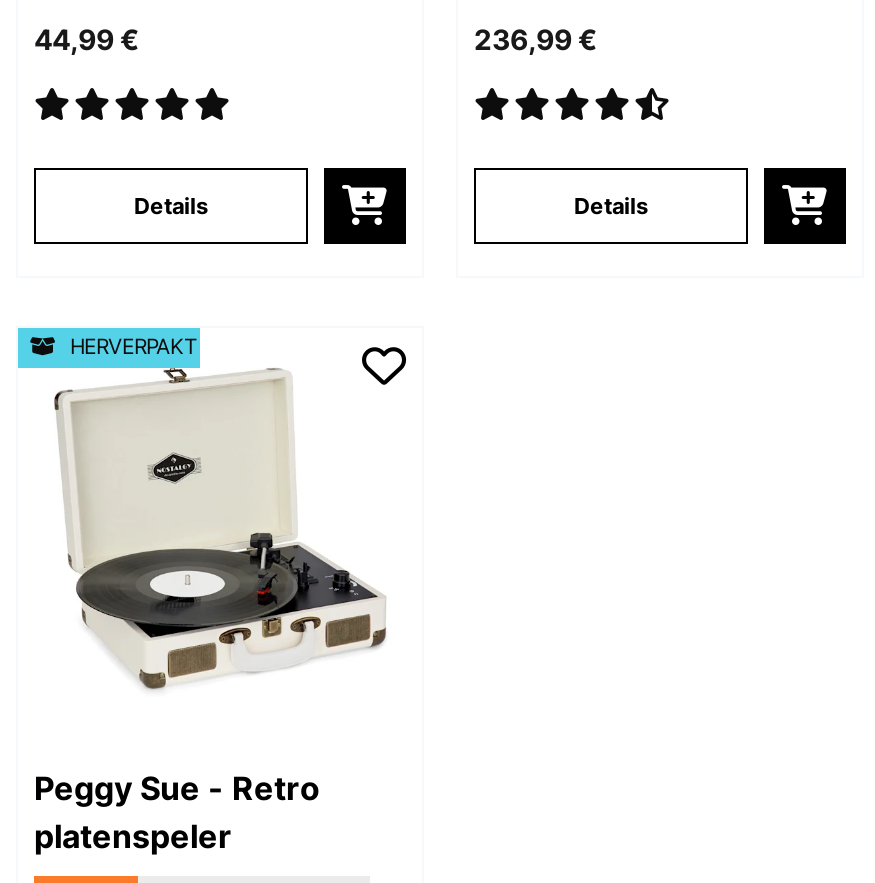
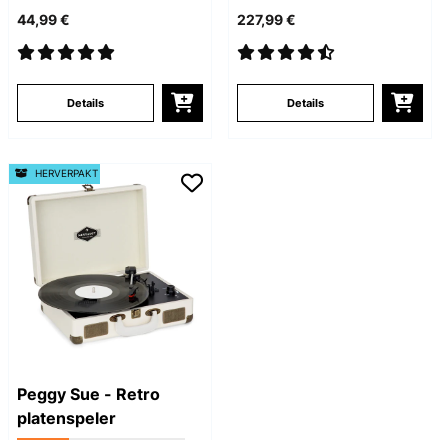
[474,24,598,56] 236,99 € -> [237,12,296,28] 227,99 €

